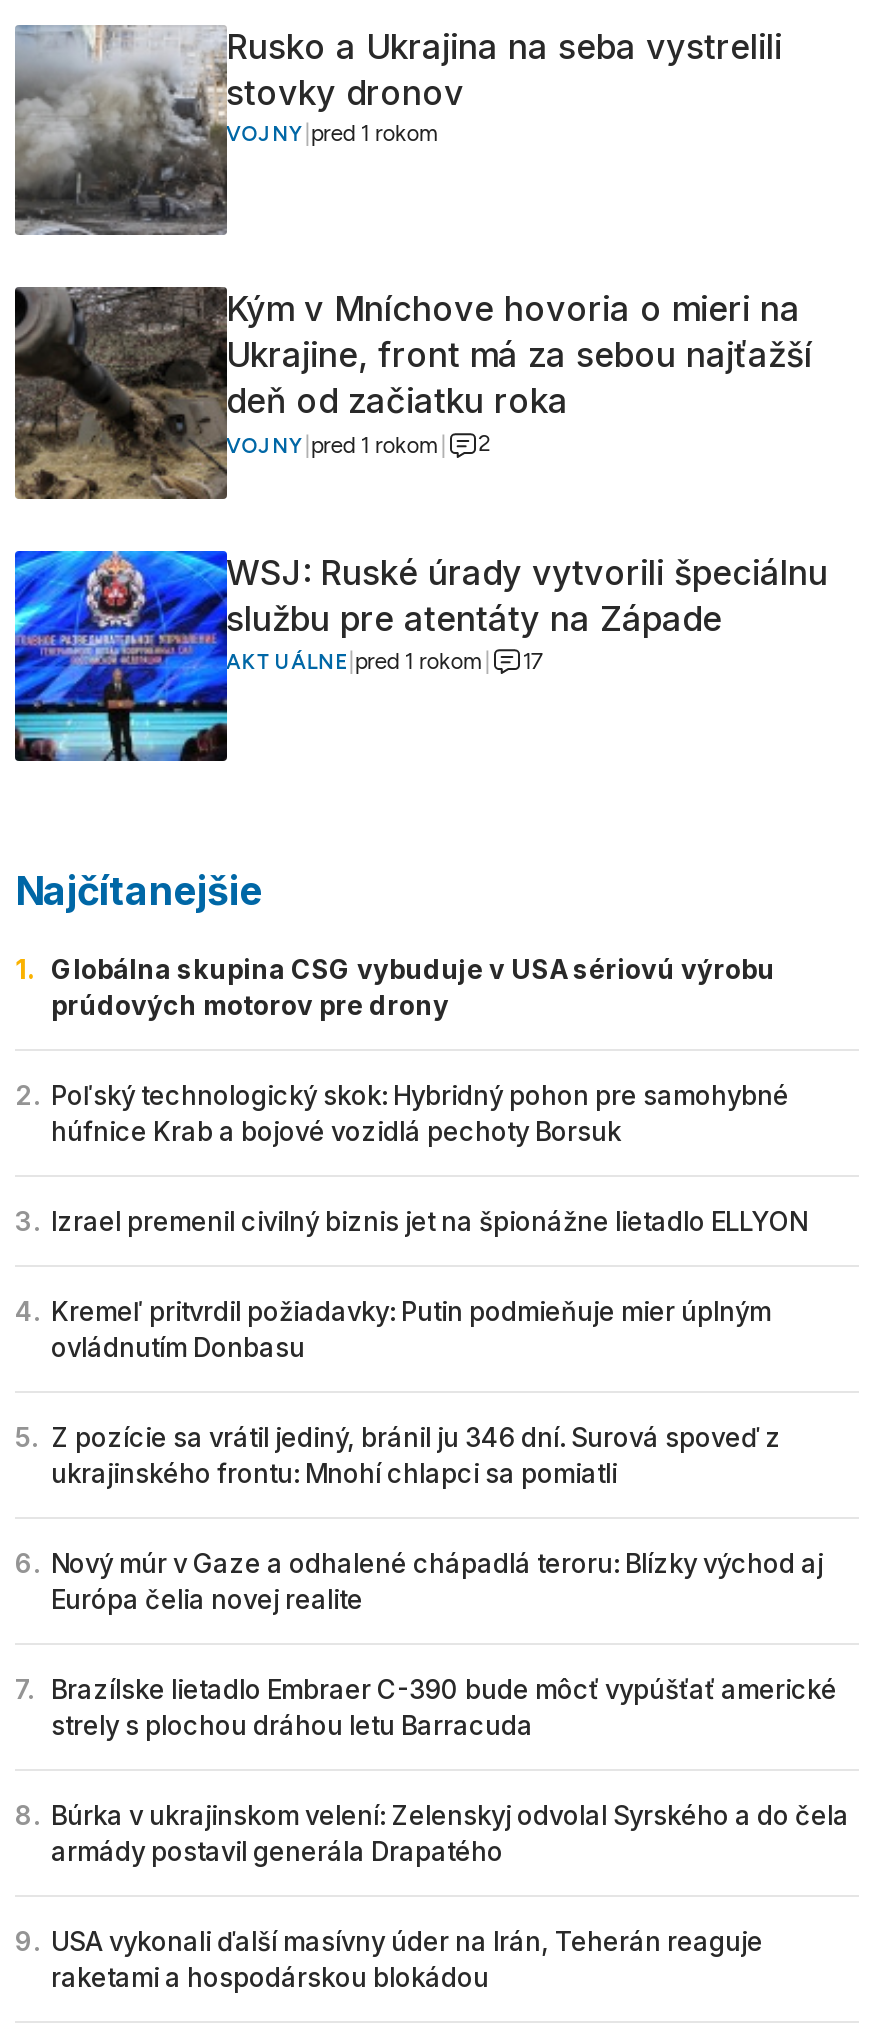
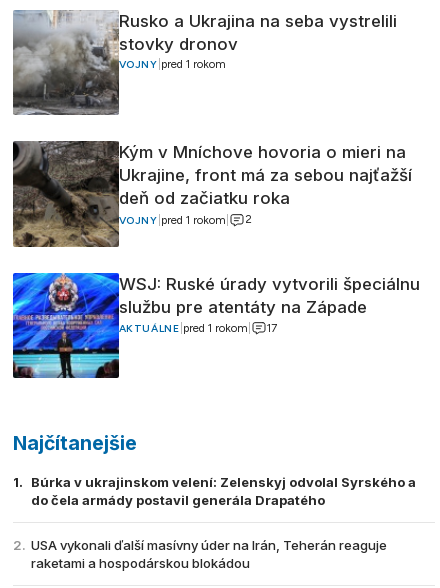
[51,953,849,1867] Globálna skupina CSG vybuduje v USA sériovú výrobu | prúdových motorov pre drony | Poľský technologický skok: Hybridný pohon pre samohybné | húfnice Krab a bojové vozidlá pechoty Borsuk | Izrael premenil civilný biznis jet na špionážne lietadlo ELLYON | Kremeľ pritvrdil požiadavky: Putin podmieňuje mier úplným | ovládnutím Donbasu | Z pozície sa vrátil jediný, bránil ju 346 dní. Surová spoveď z | ukrajinského frontu: Mnohí chlapci sa pomiatli | Nový múr v Gaze a odhalené chápadlá teroru: Blízky východ aj | Európa čelia novej realite | Brazílske lietadlo Embraer C-390 bude môcť vypúšťať americké | strely s plochou dráhou letu Barracuda | Búrka v ukrajinskom velení: Zelenskyj odvolal Syrského a do čela | armády postavil generála Drapatého -> [31,474,416,508] Búrka v ukrajinskom velení: Zelenskyj odvolal Syrského a | do čela armády postavil generála Drapatého

